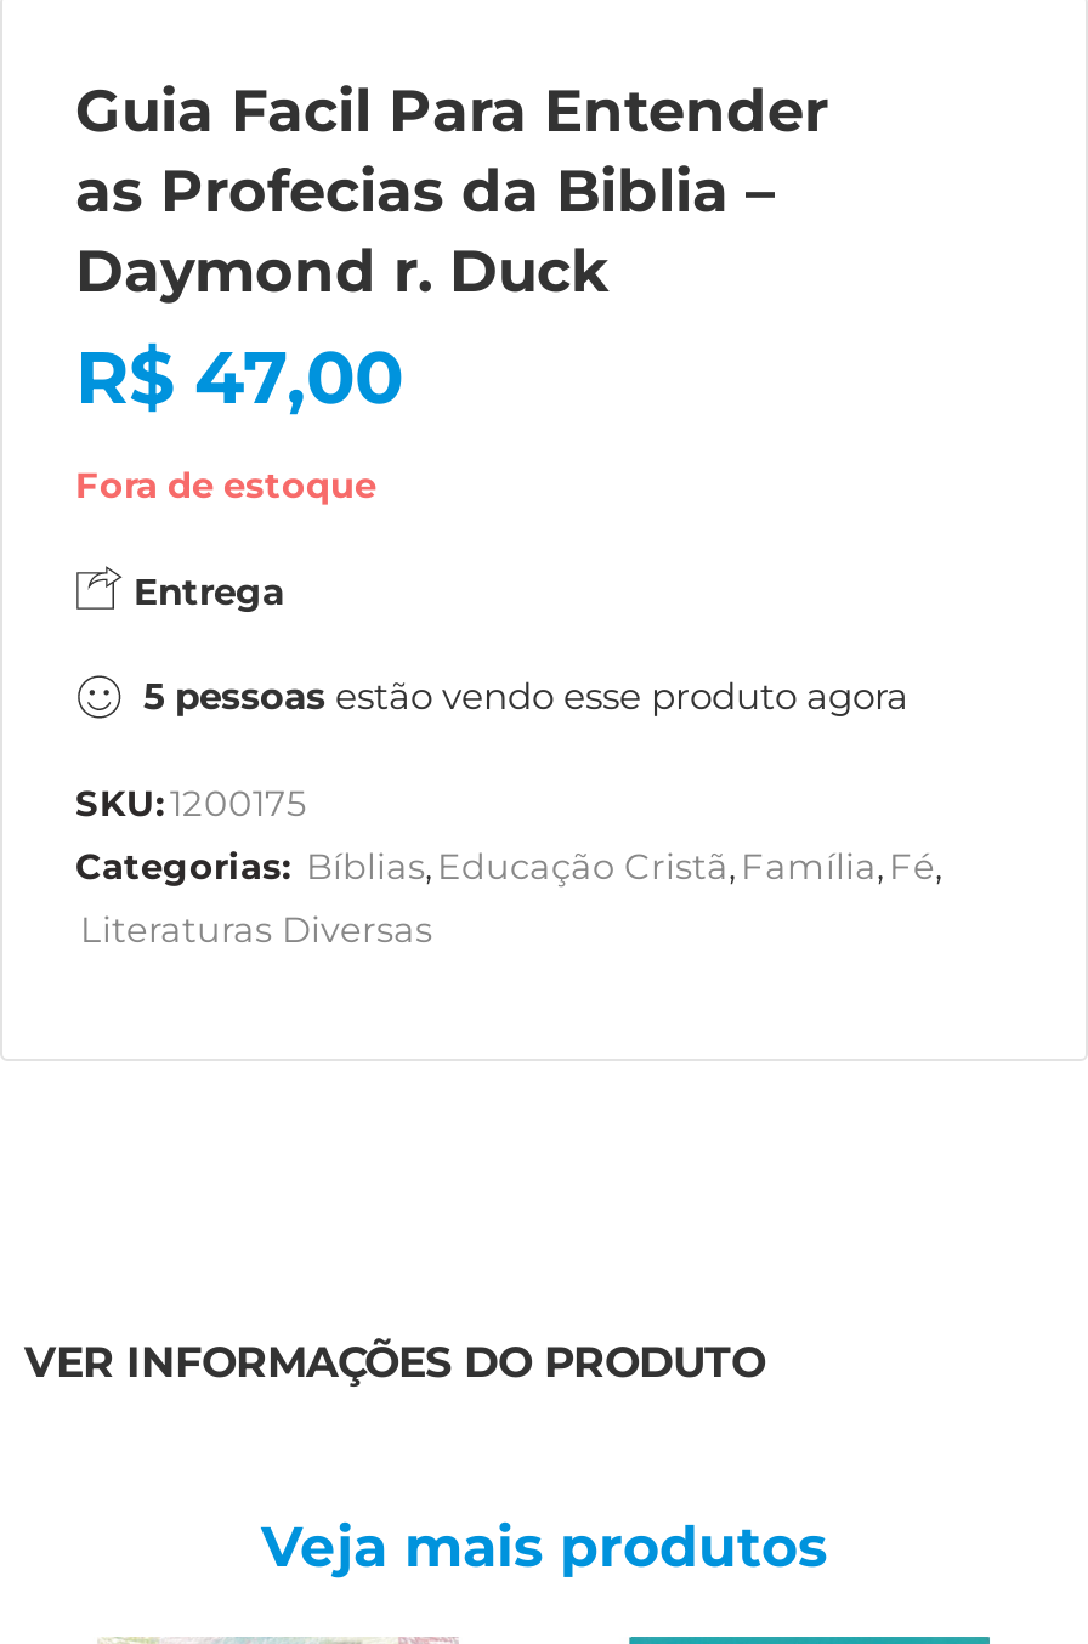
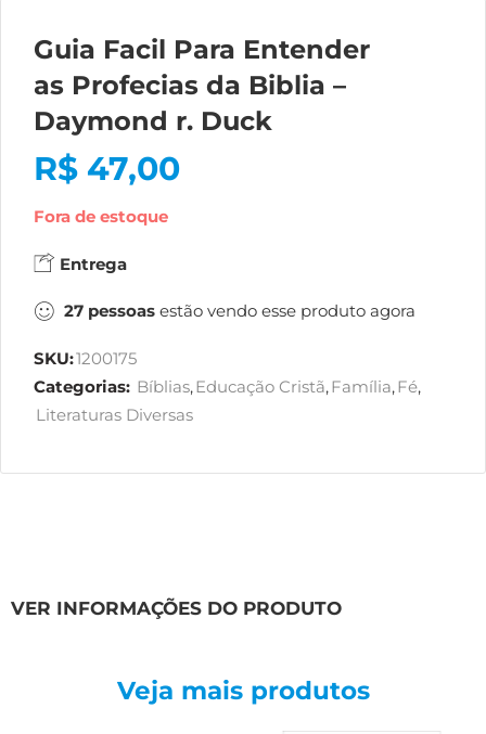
[143,673,908,719] 5 pessoas estão vendo esse produto agora -> [64,300,415,321] 27 pessoas estão vendo esse produto agora

